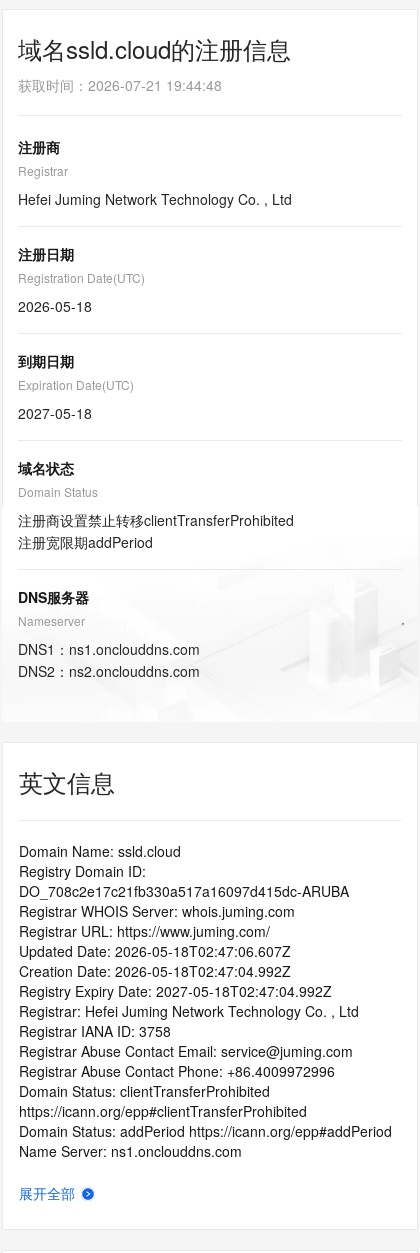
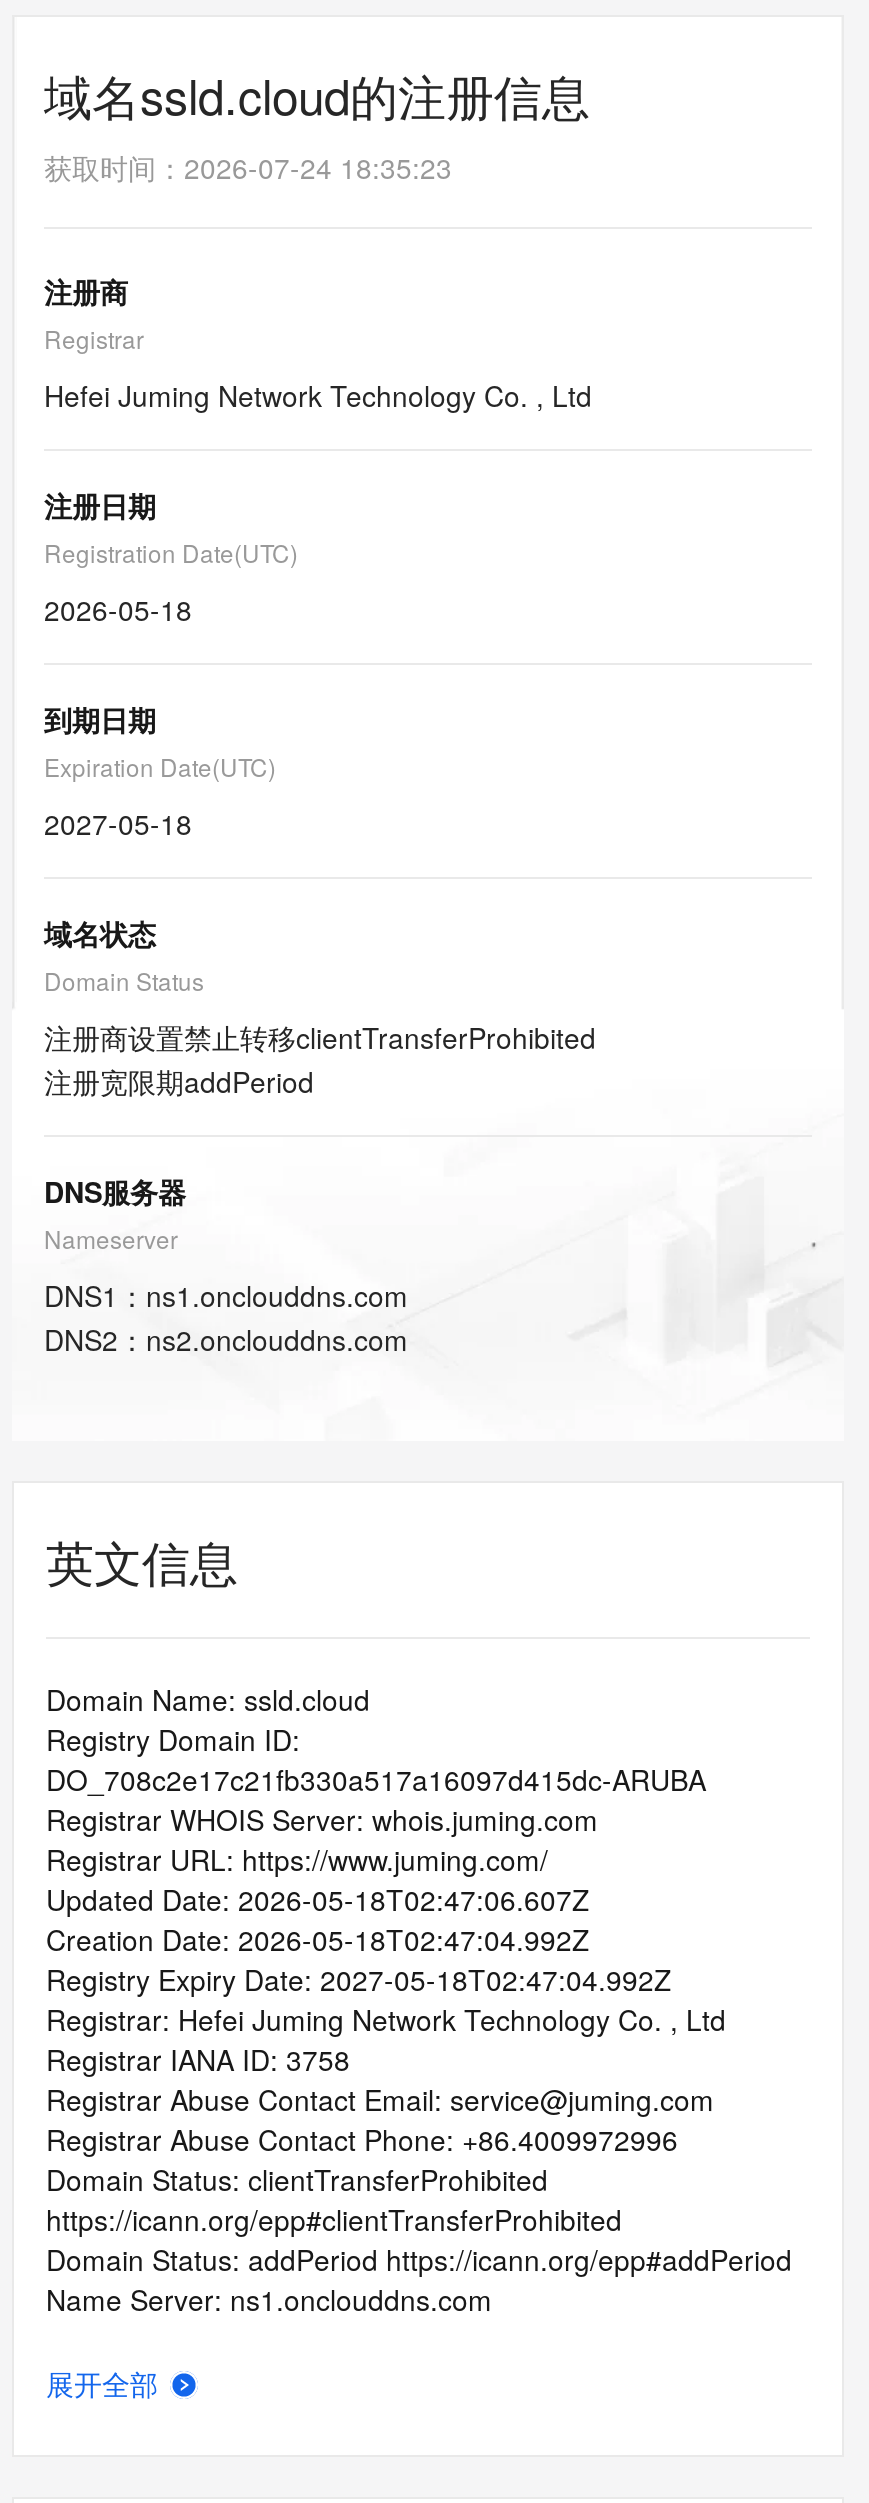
[18,75,222,95] 获取时间：2026-07-21 19:44:48 -> [44,147,452,187] 获取时间：2026-07-24 18:35:23

